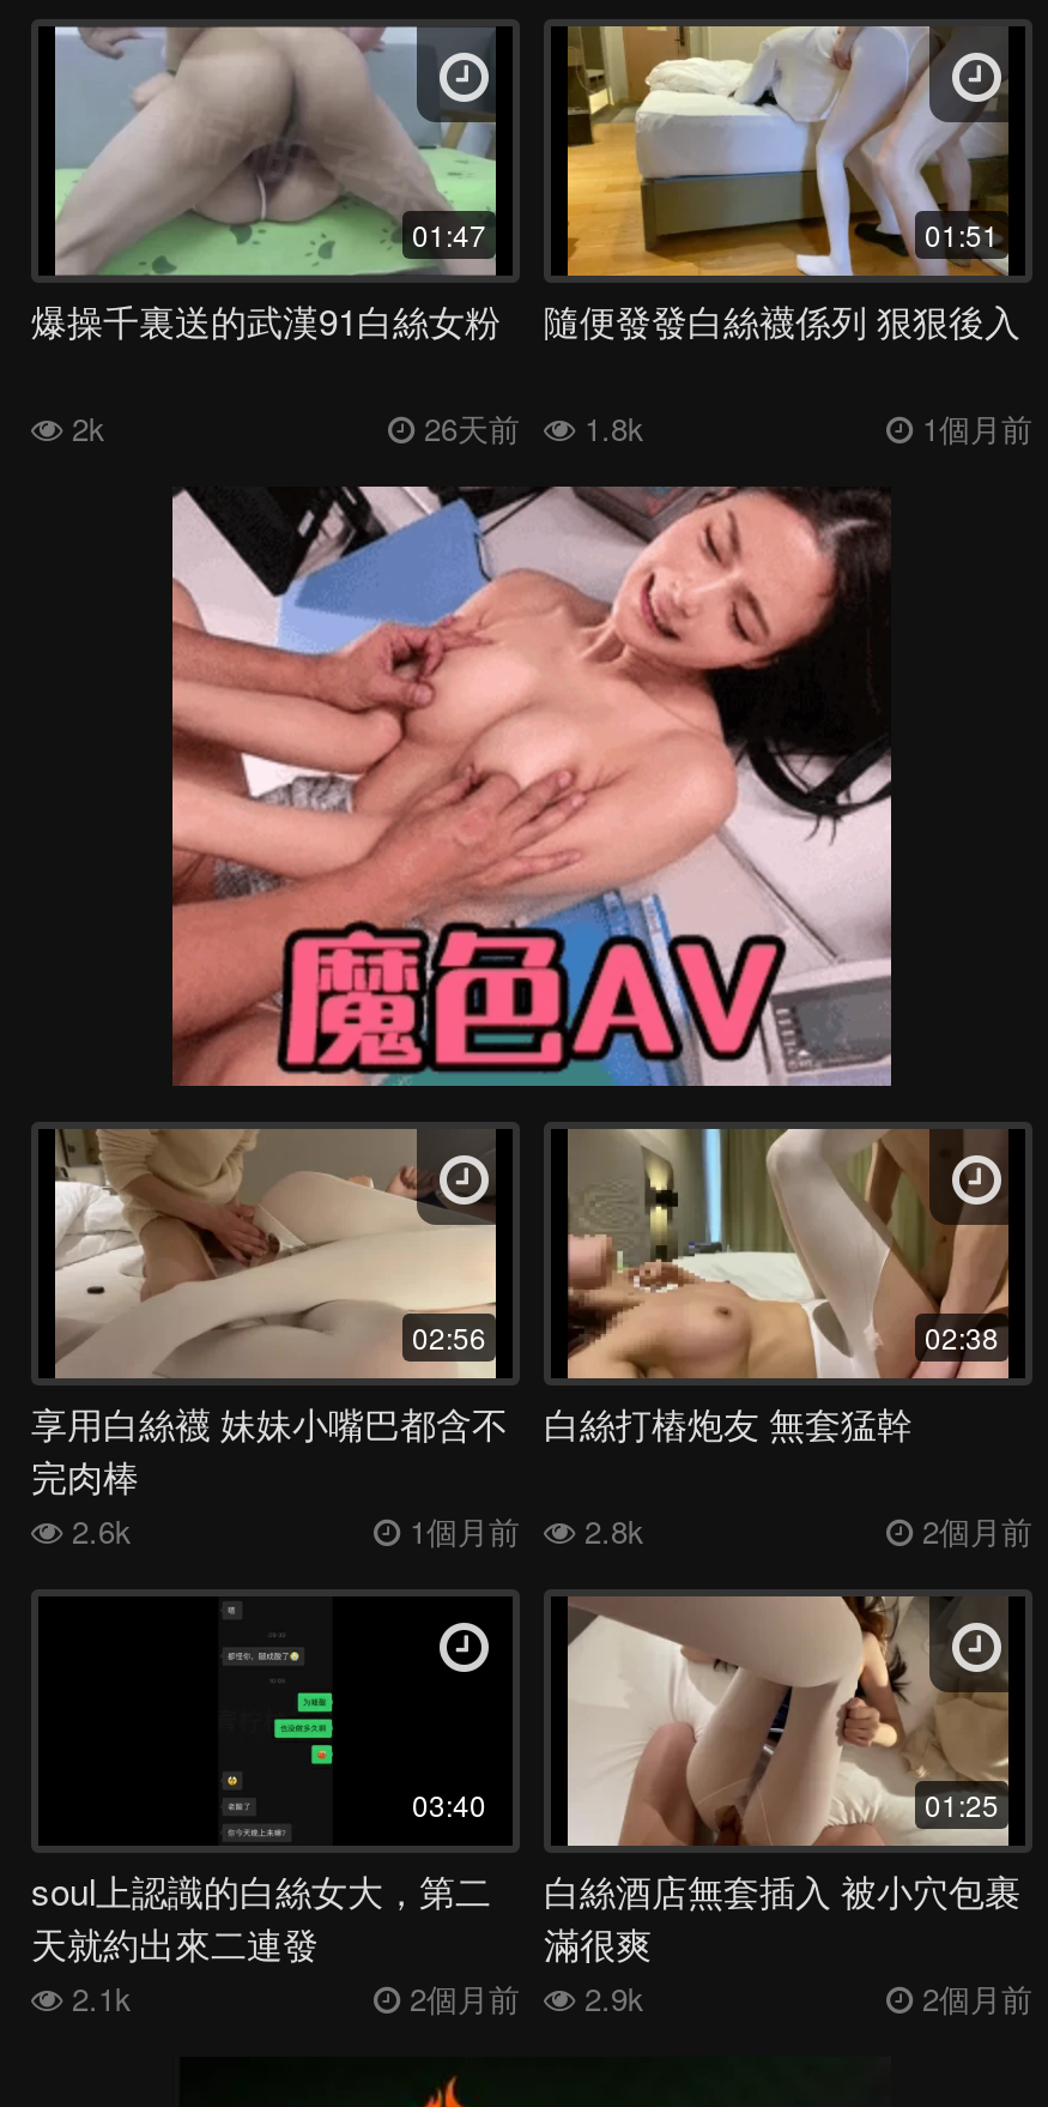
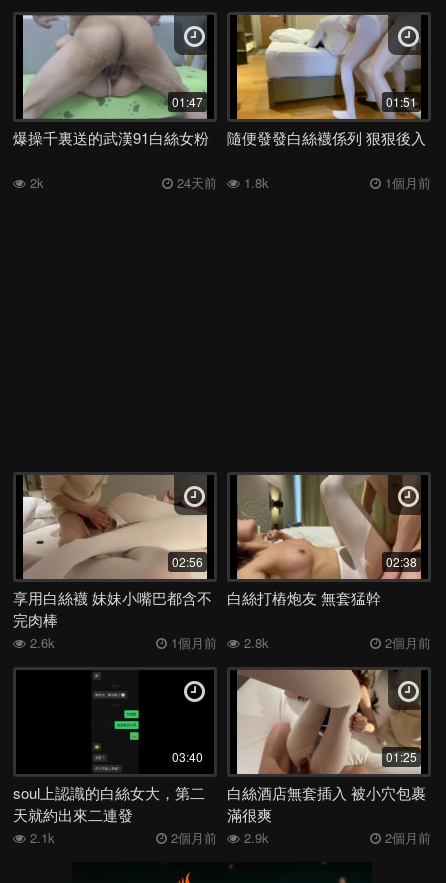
[424,406,644,451] 26天前 1.8k -> [177,173,269,192] 24天前 1.8k
[170,484,893,1088] [image] -> none

